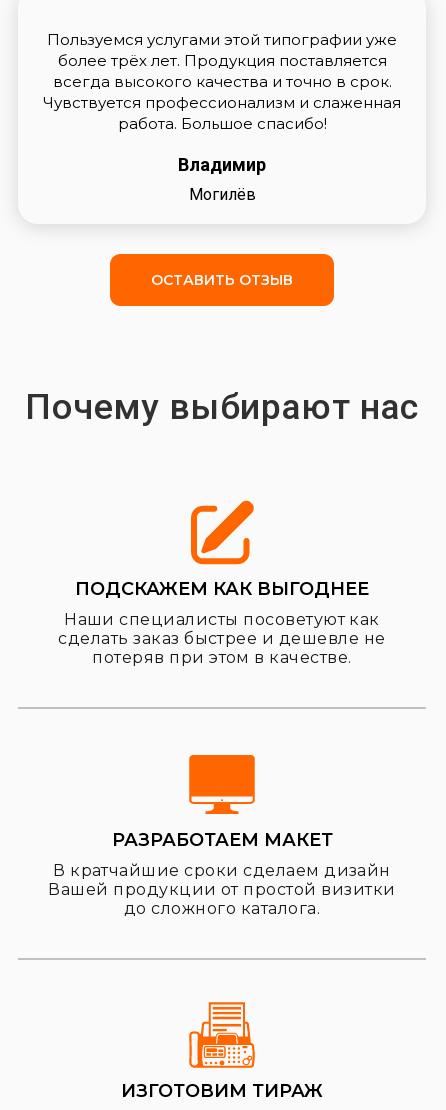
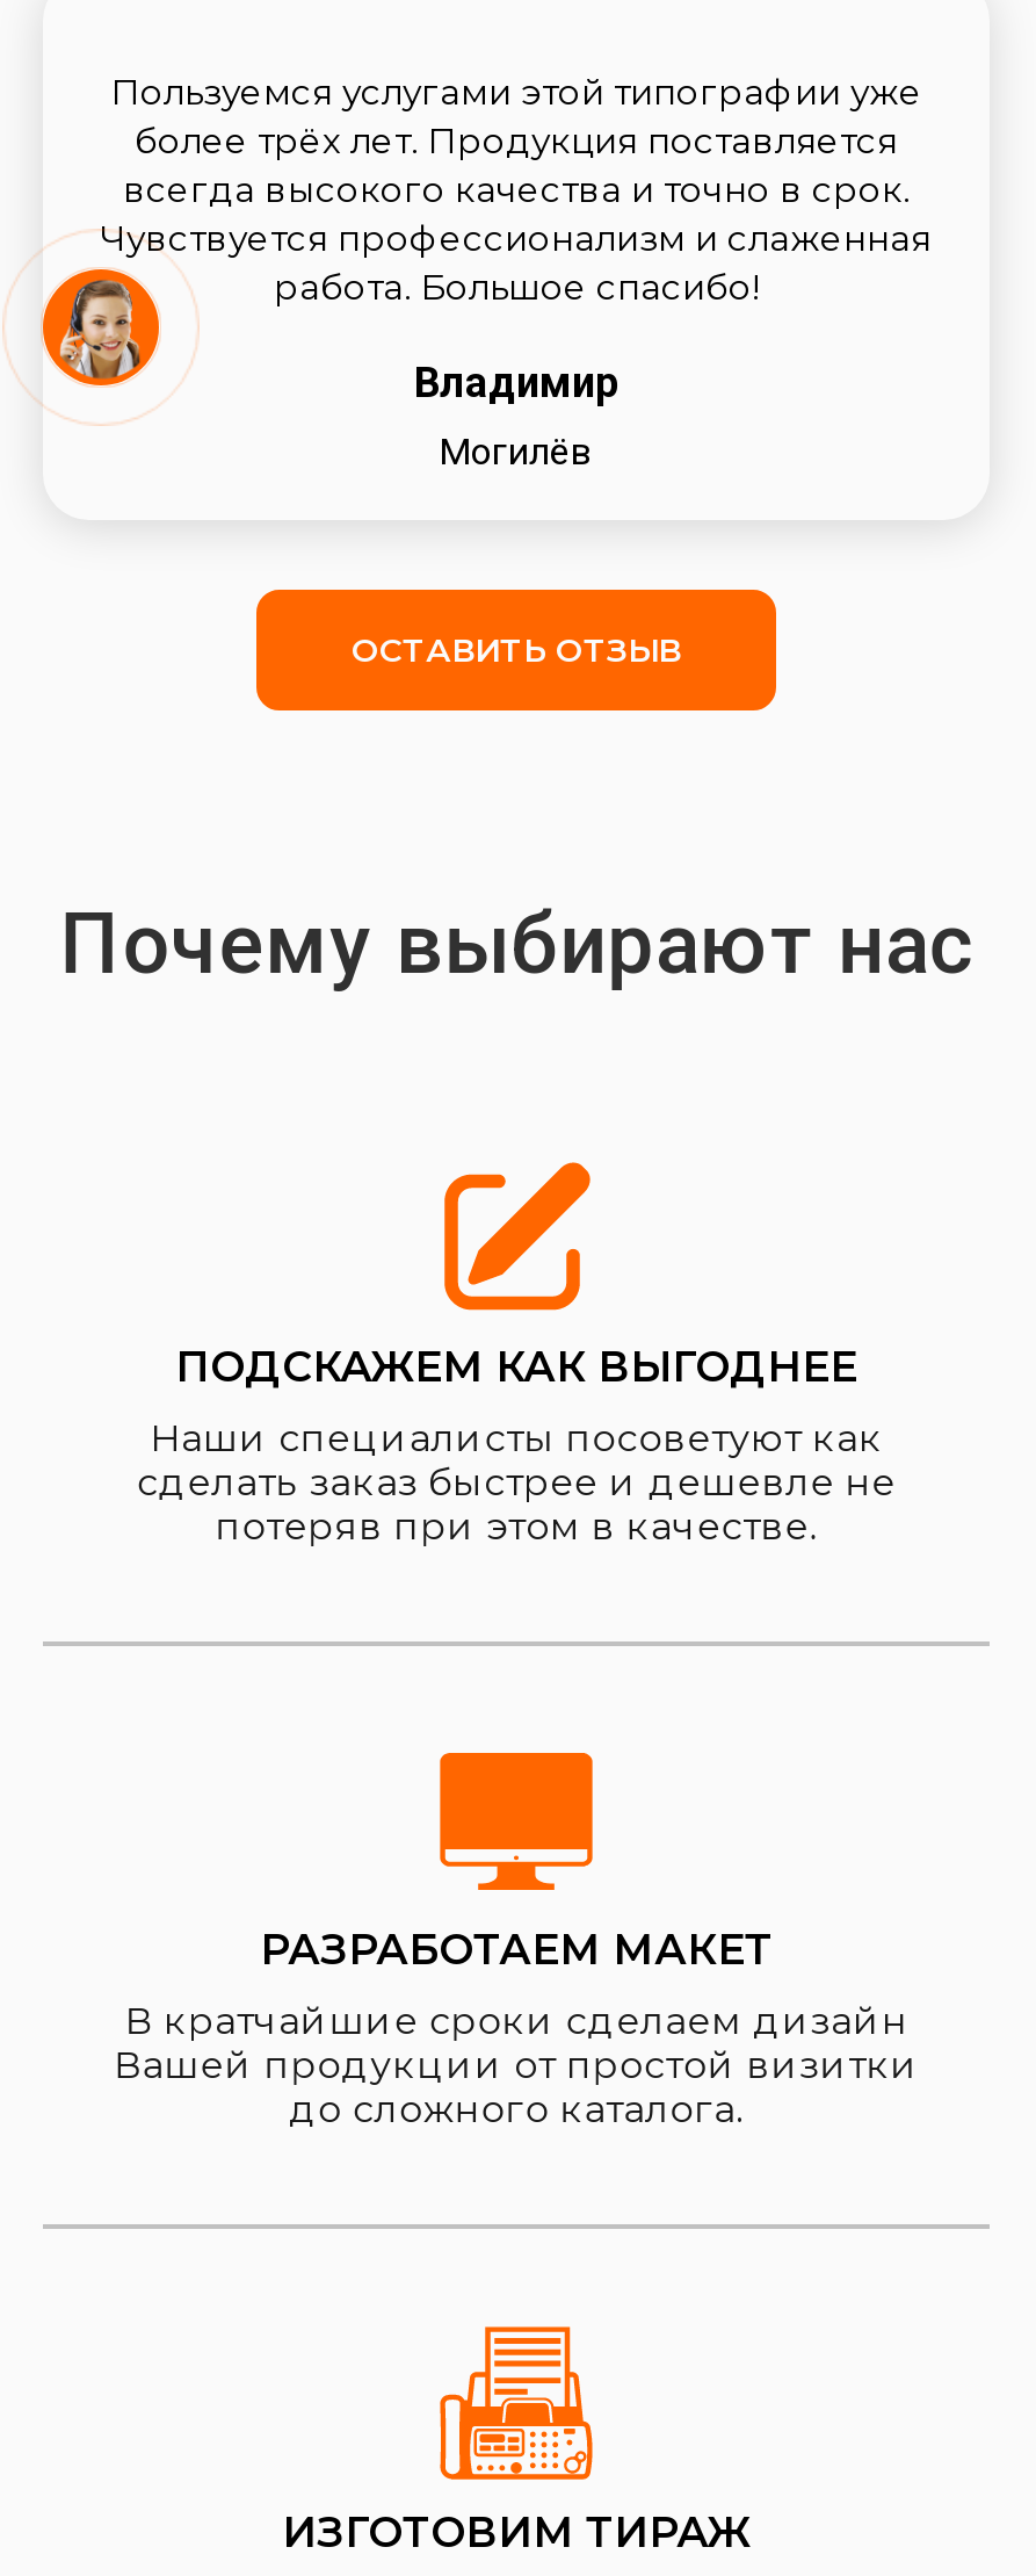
none -> [41,267,161,388] [image]

